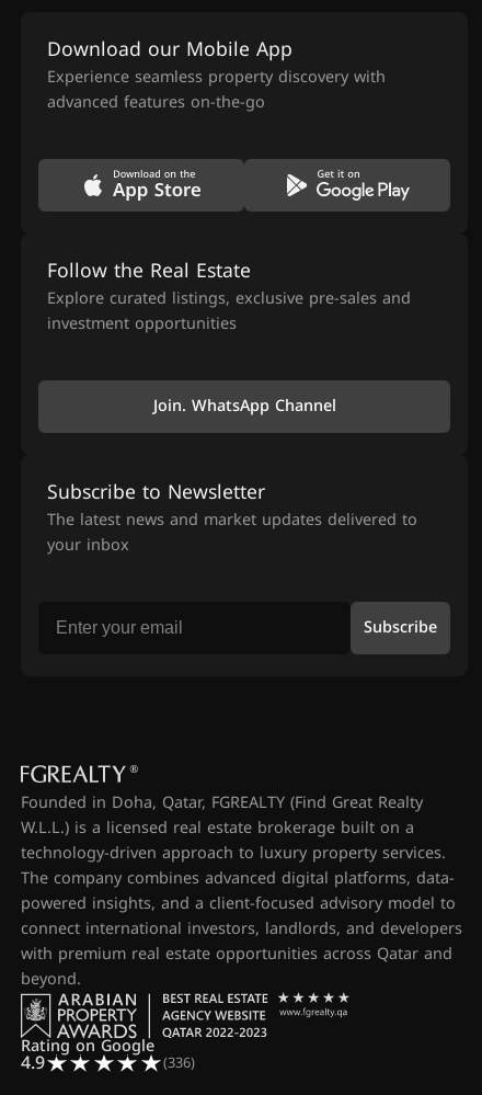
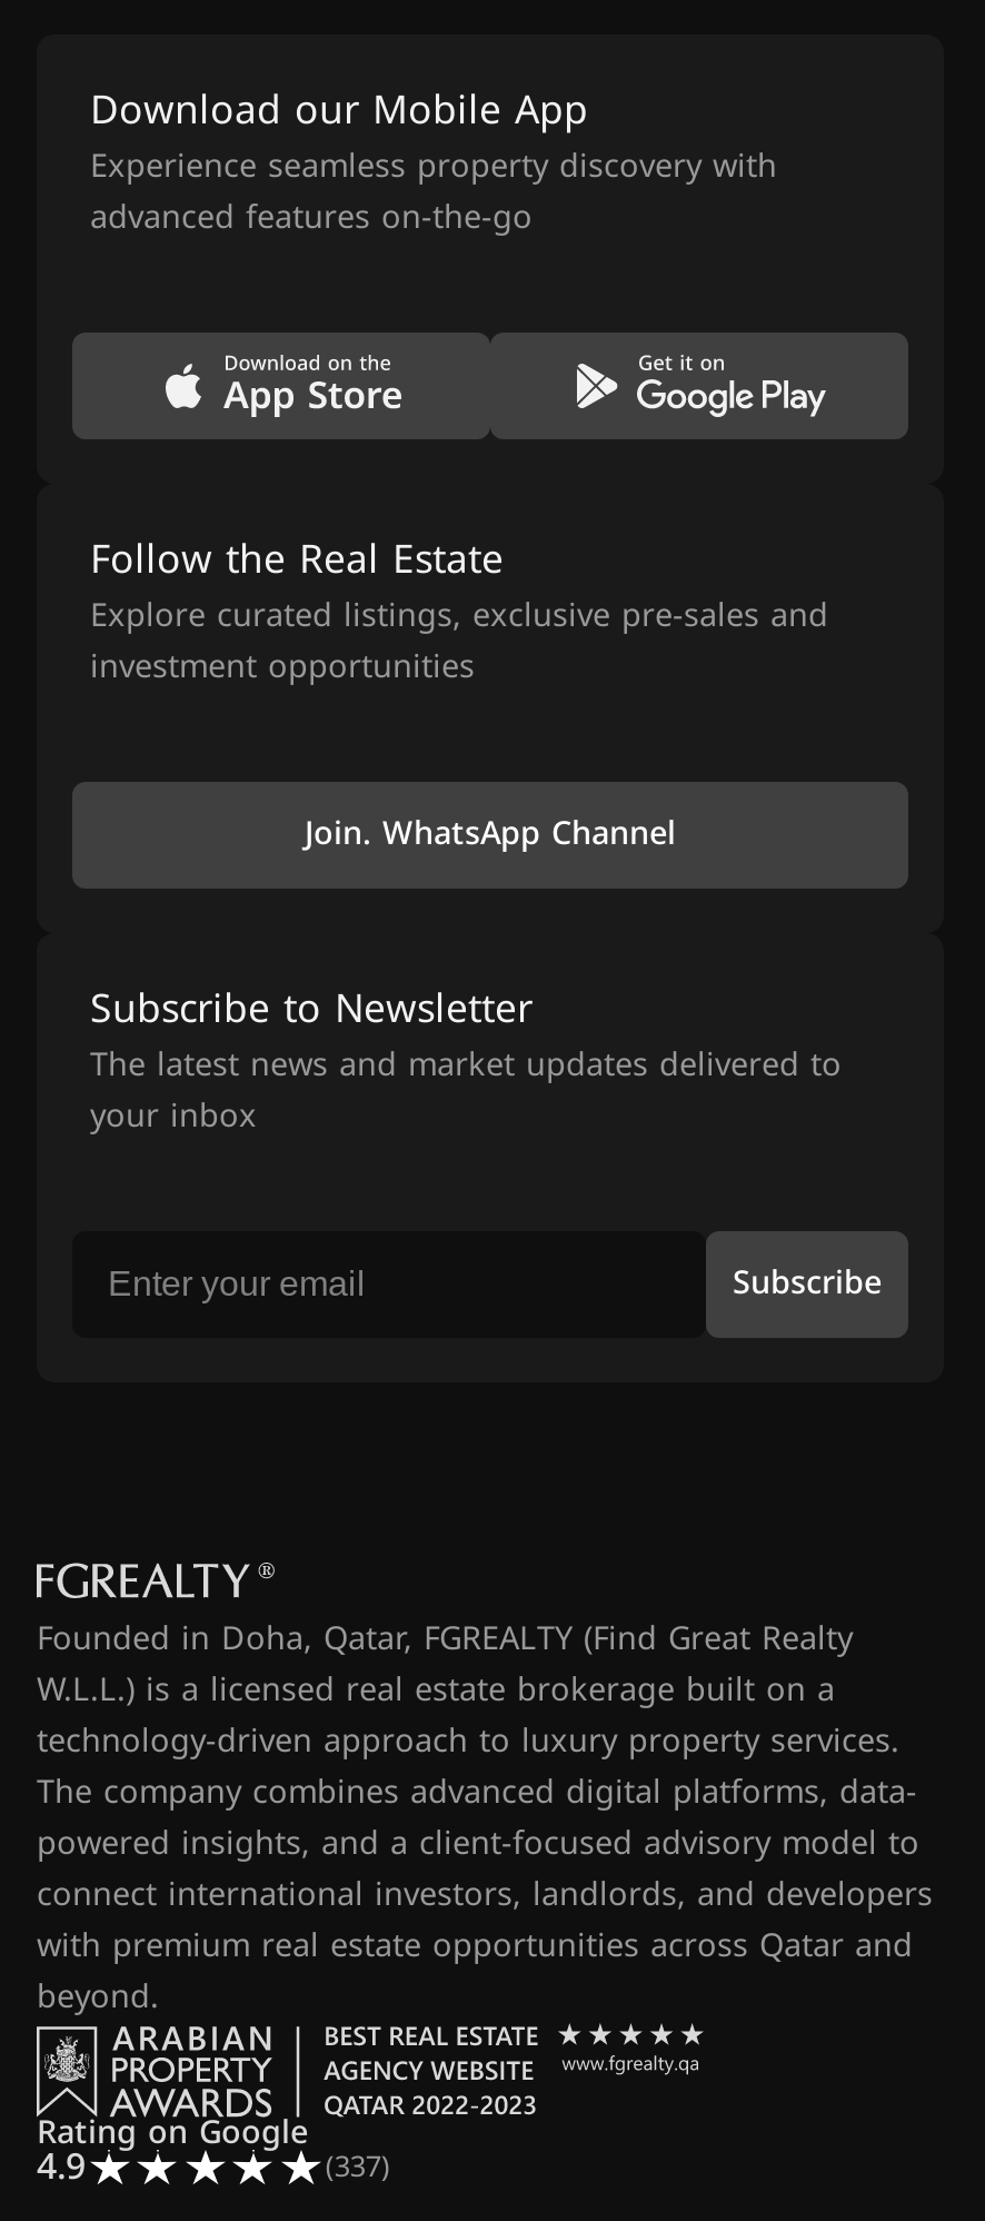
[163,1050,195,1077] (336) -> [325,2142,390,2195] (337)

